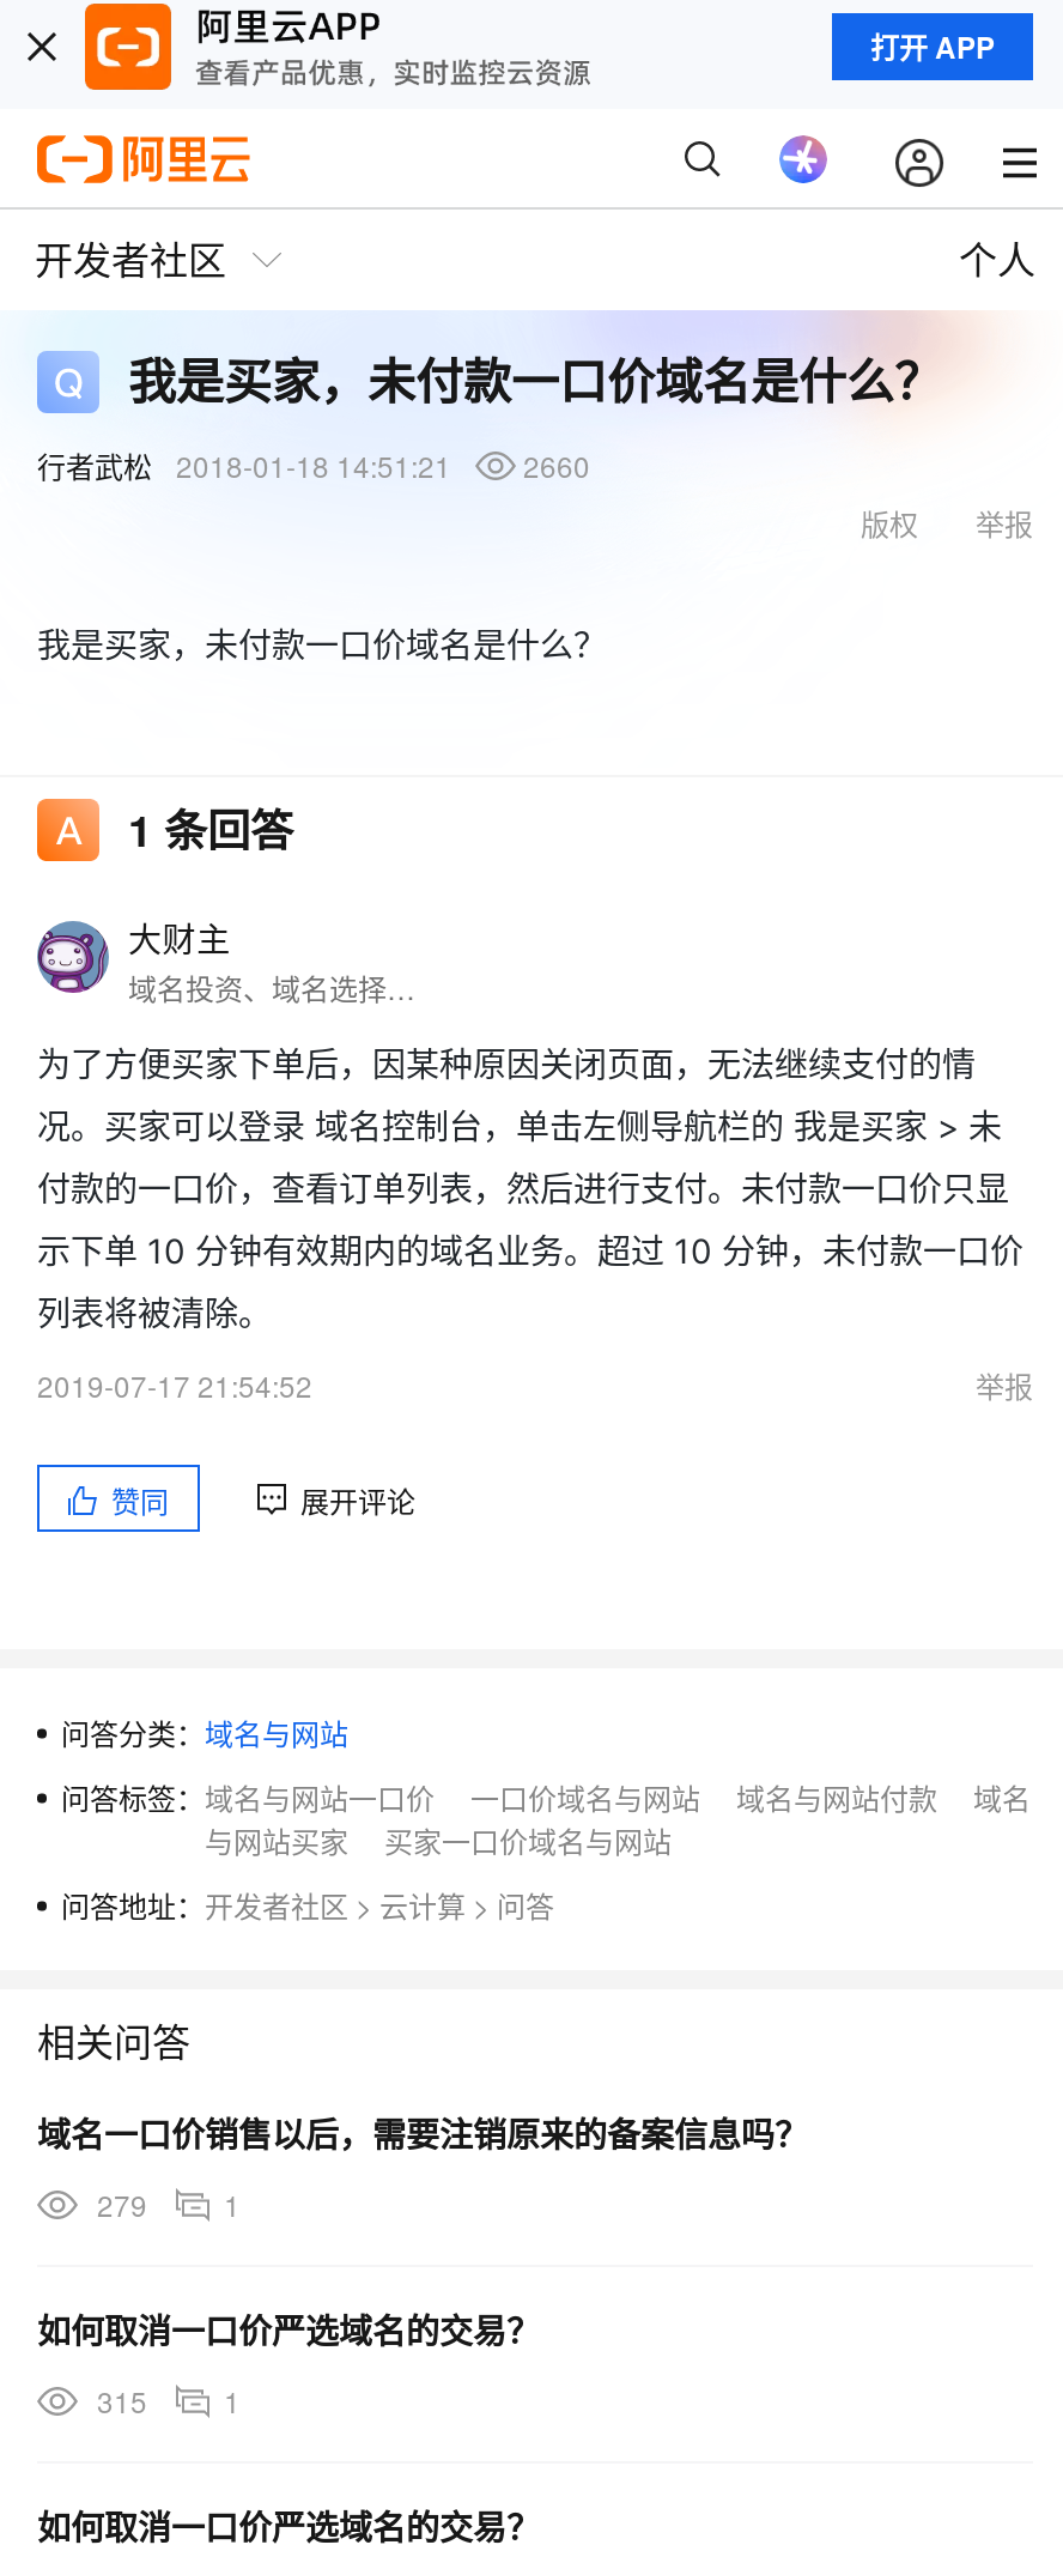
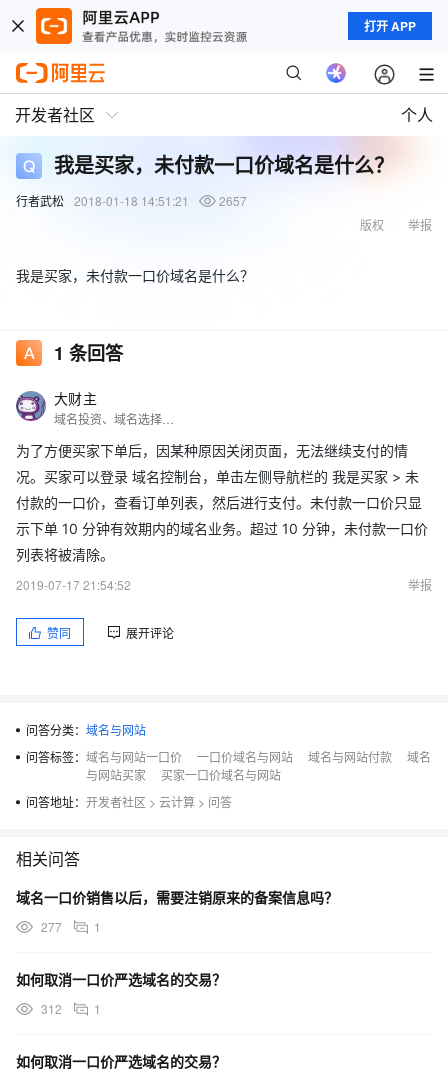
[37,444,590,485] 行者武松 2018-01-18 14:51:21 2660 -> [16,192,247,209] 行者武松 2018-01-18 14:51:21 2657
[97,2183,241,2224] 279 1 -> [41,918,101,935] 277 1
[97,2380,241,2420] 315 1 -> [41,1000,101,1017] 312 1

